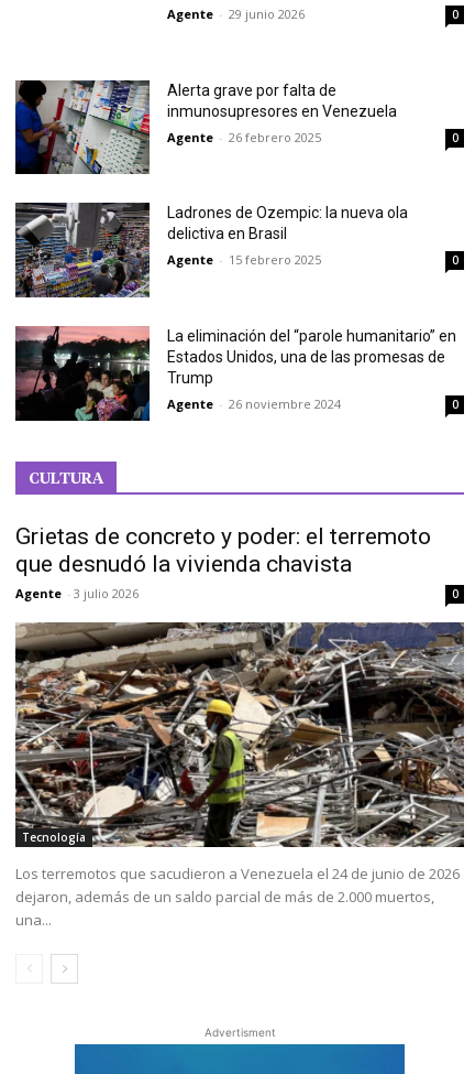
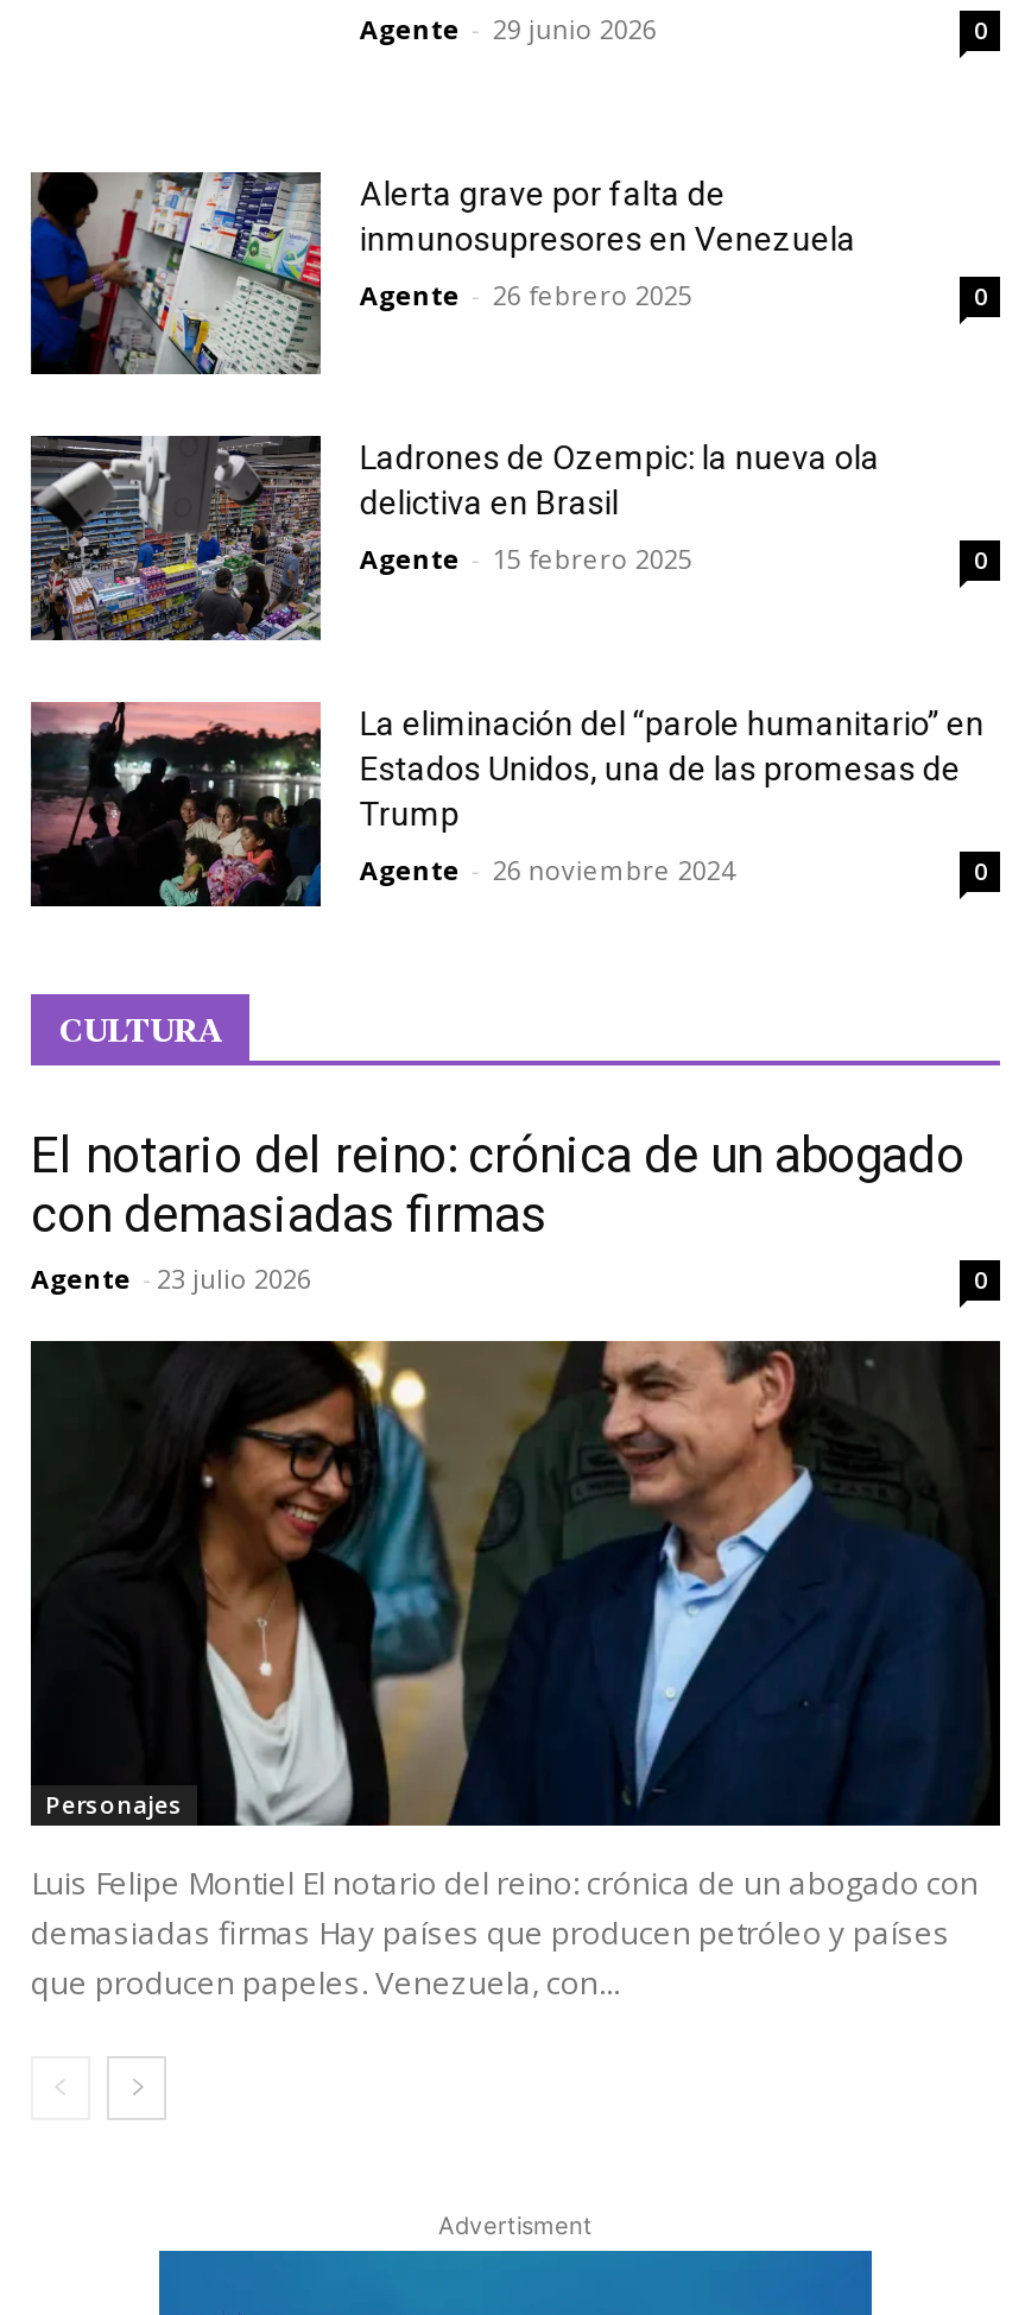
[15,523,431,601] Grietas de concreto y poder: el terremoto | que desnudó la vivienda chavista | Agente - 3 julio 2026 -> [31,1127,964,1295] El notario del reino: crónica de un abogado | con demasiadas firmas | Agente - 23 julio 2026
[14,621,465,848] [image] | Tecnología -> [29,1339,1002,1828] [image] | Personajes
[15,863,460,929] Los terremotos que sacudieron a Venezuela el 24 de junio de 2026 | dejaron, además de un saldo parcial de más de 2.000 muertos, | una... -> [31,1861,979,2003] Luis Felipe Montiel El notario del reino: crónica de un abogado con | demasiadas firmas Hay países que producen petróleo y países | que producen papeles. Venezuela, con...

